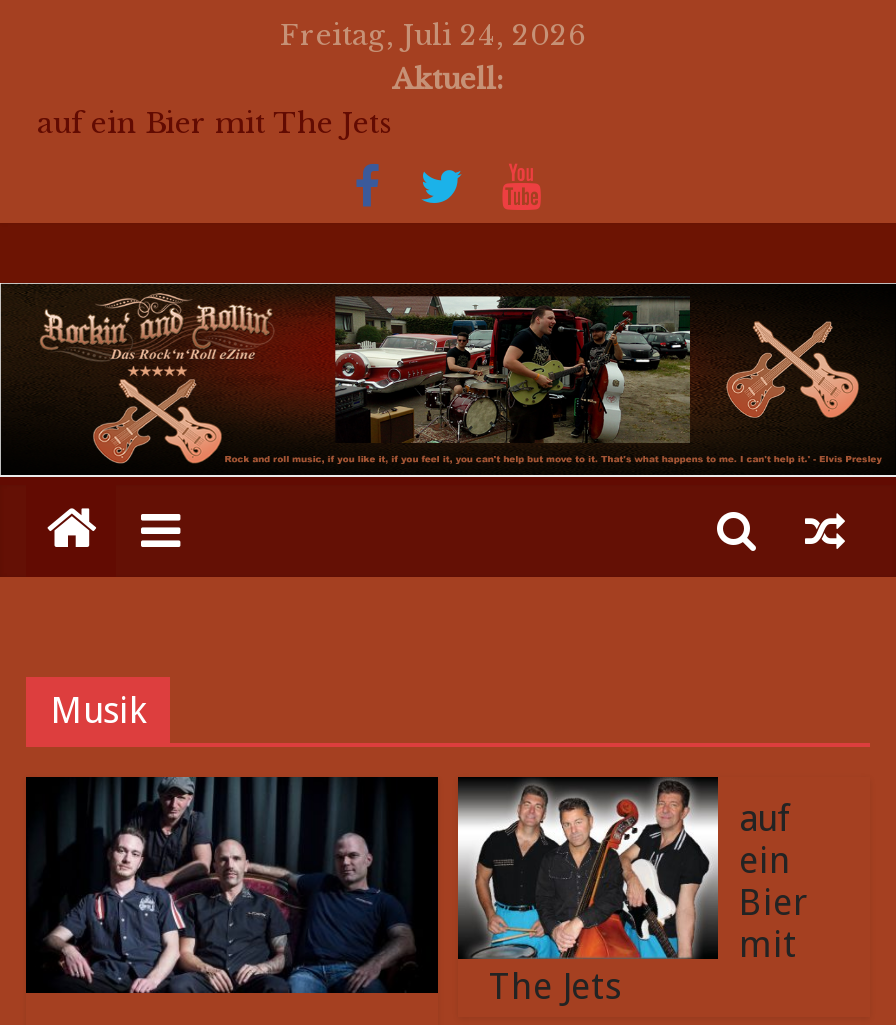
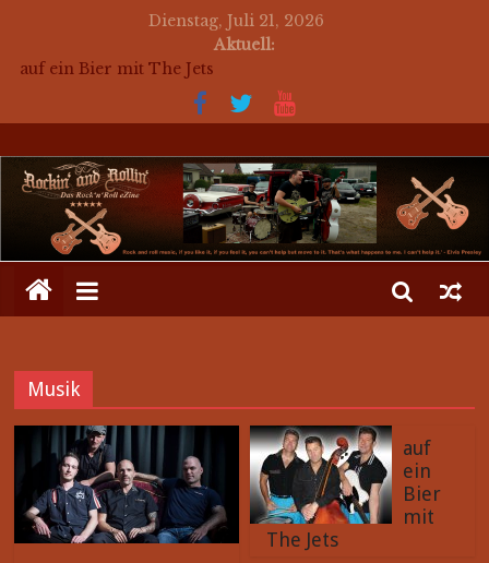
[280,17,586,53] Freitag, Juli 24, 2026 -> [148,11,324,31] Dienstag, Juli 21, 2026

